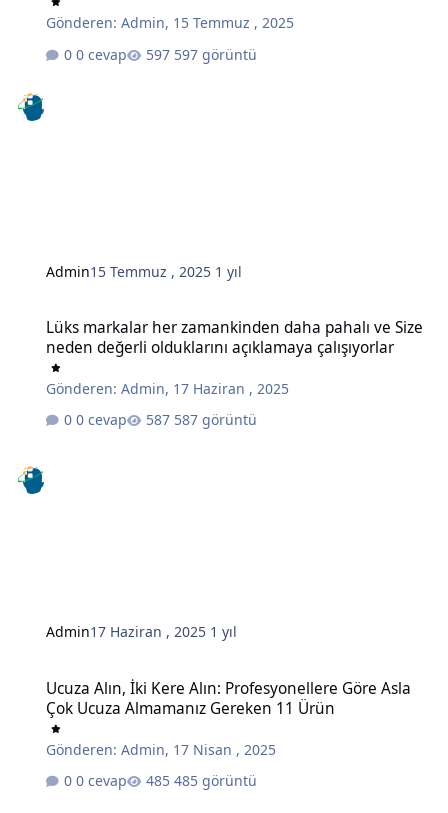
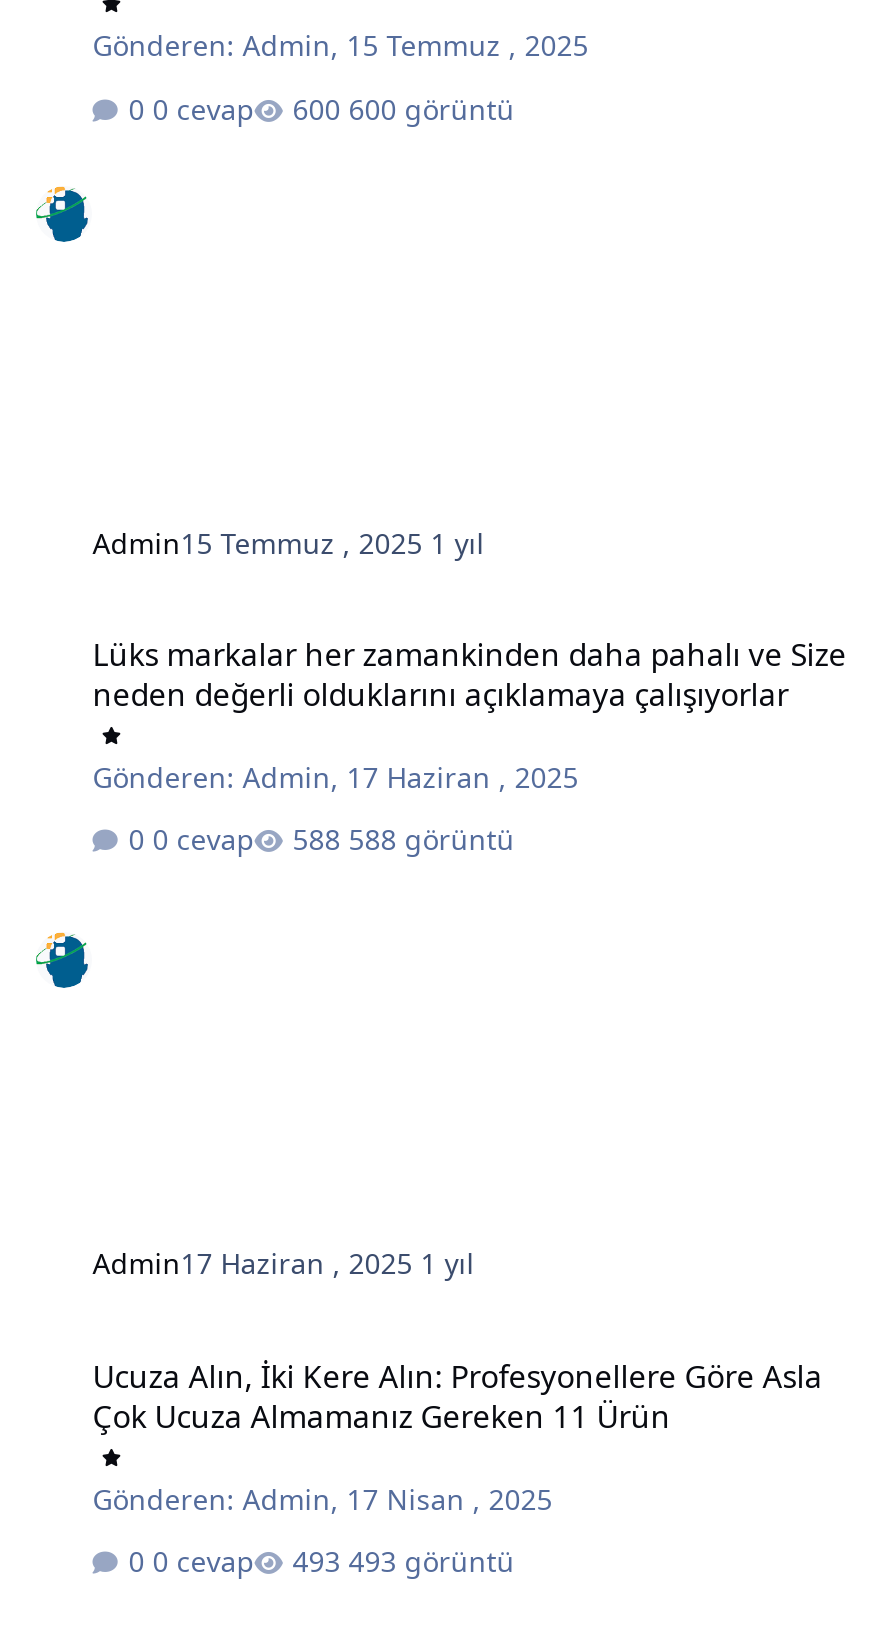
[174,45,257,64] 597 görüntü -> [348,89,514,127] 600 görüntü
[174,410,257,429] 587 görüntü -> [348,821,514,859] 588 görüntü
[174,771,257,790] 485 görüntü -> [348,1543,514,1581] 493 görüntü

